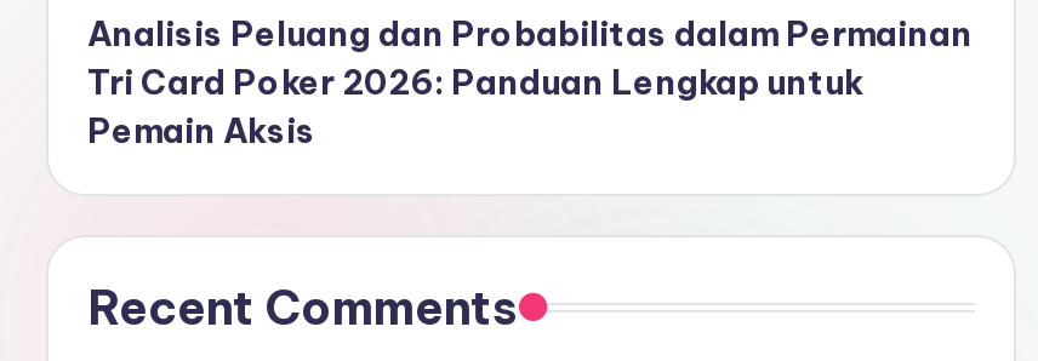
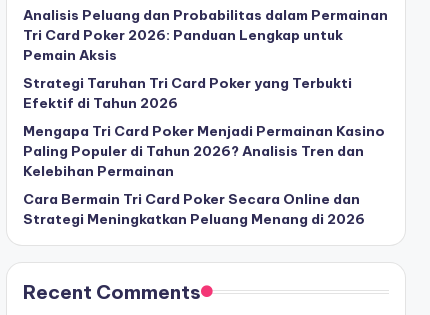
none -> [23,74,385,228] Strategi Taruhan Tri Card Poker yang Terbukti | Efektif di Tahun 2026 | Mengapa Tri Card Poker Menjadi Permainan Kasino | Paling Populer di Tahun 2026? Analisis Tren dan | Kelebihan Permainan | Cara Bermain Tri Card Poker Secara Online dan | Strategi Meningkatkan Peluang Menang di 2026

